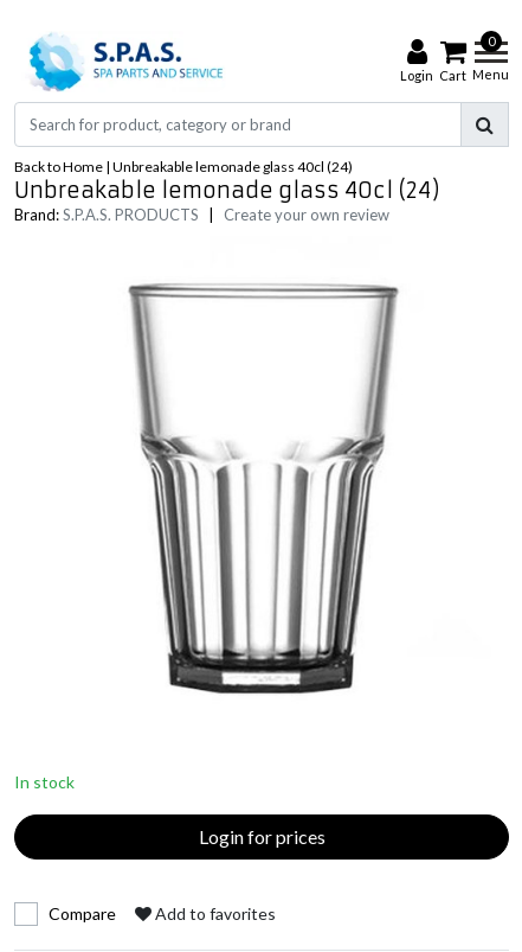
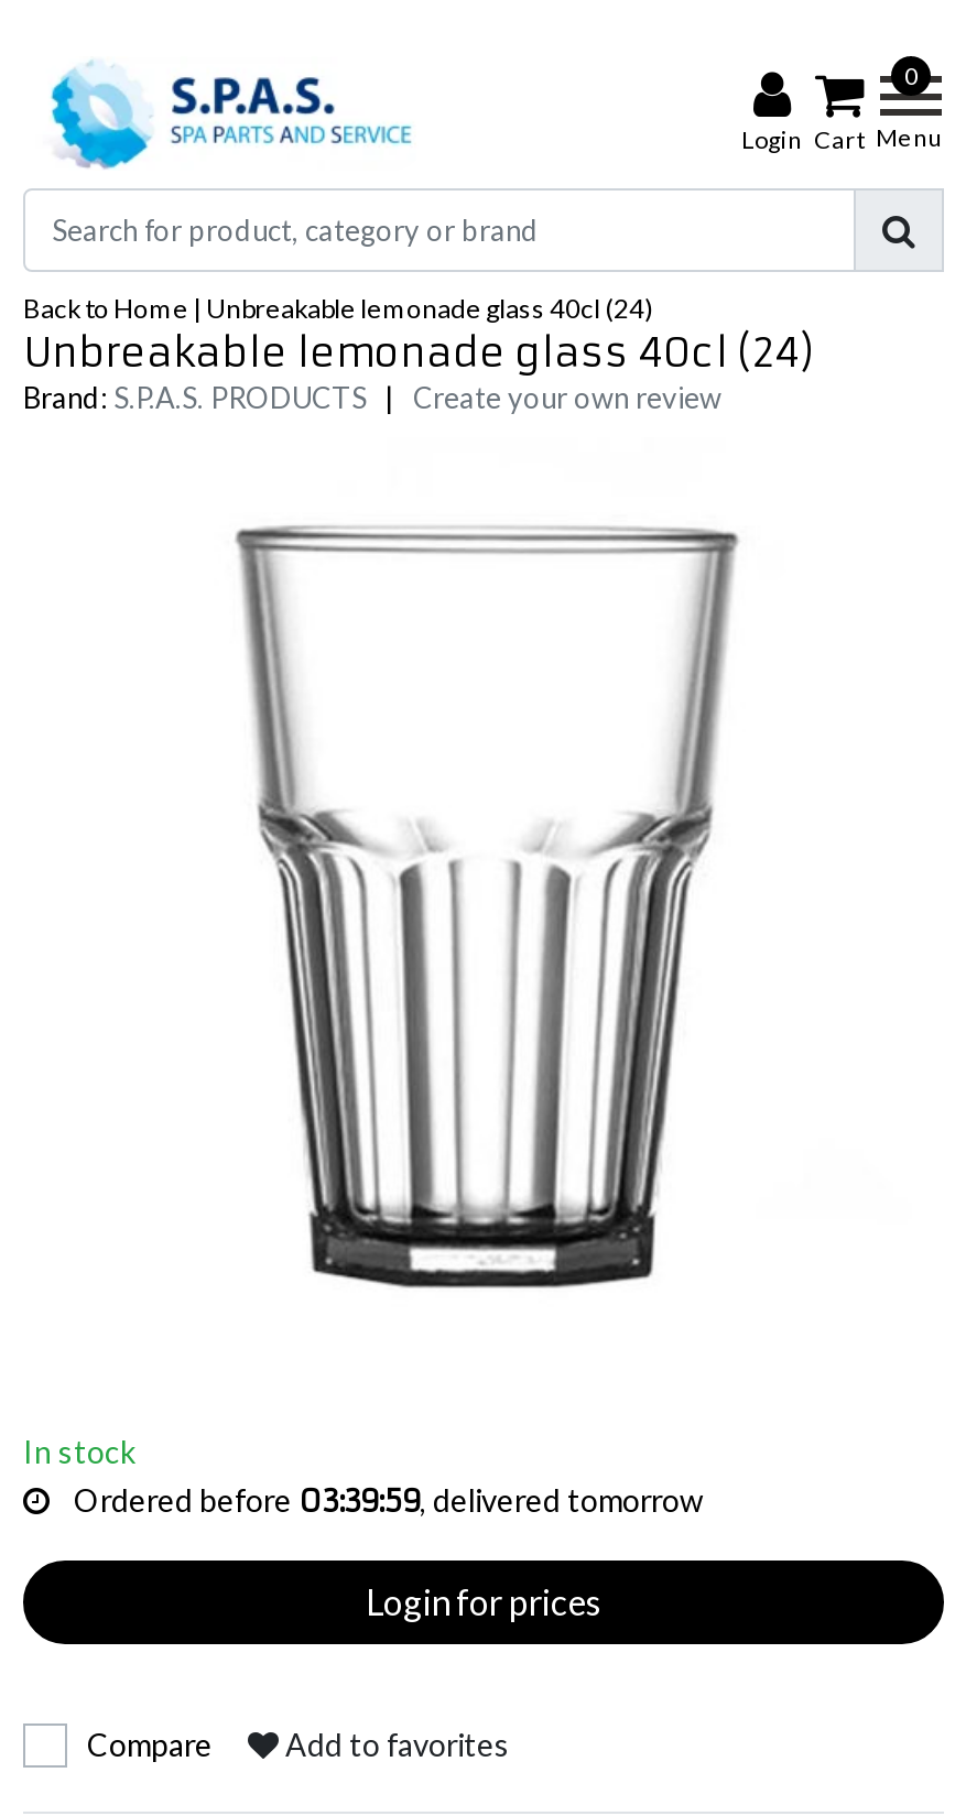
none -> [74,1481,704,1521] Ordered before 03:39:59, delivered tomorrow

